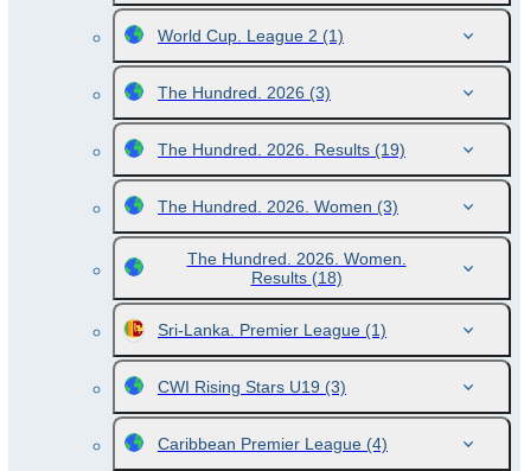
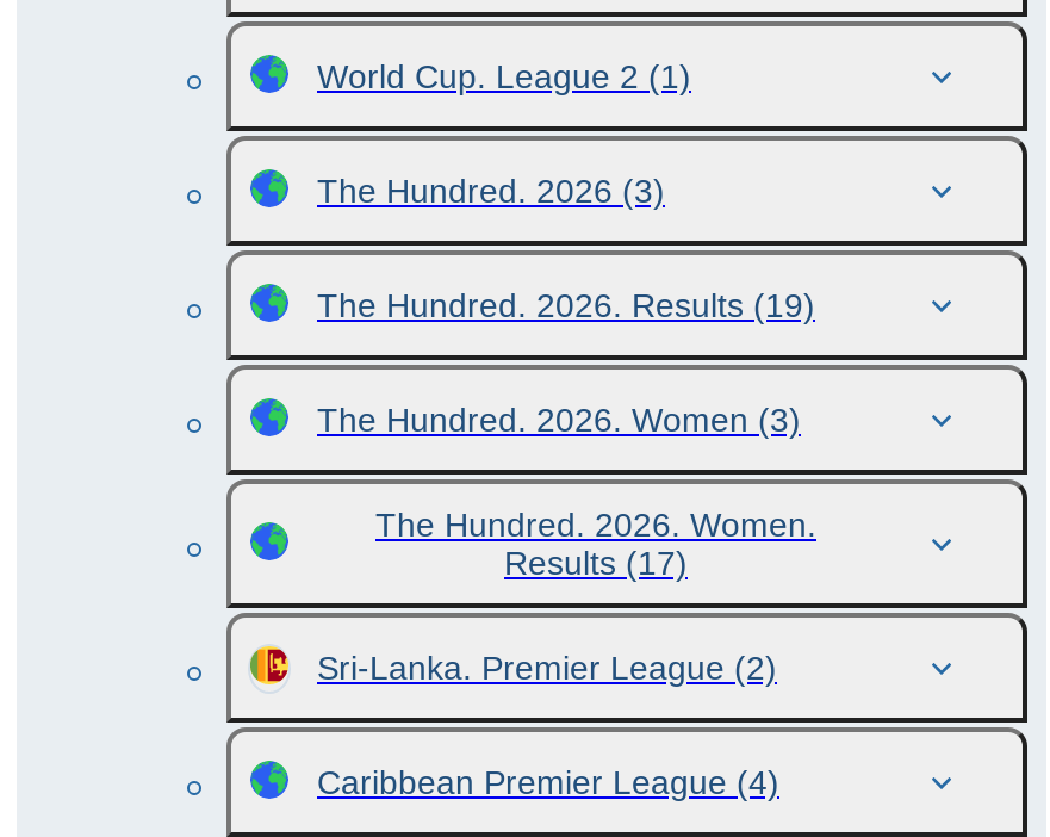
[158,268,386,396] Results (18) | Sri-Lanka. Premier League (1) | CWI Rising Stars U19 (3) -> [317,544,777,687] Results (17) | Sri-Lanka. Premier League (2)

